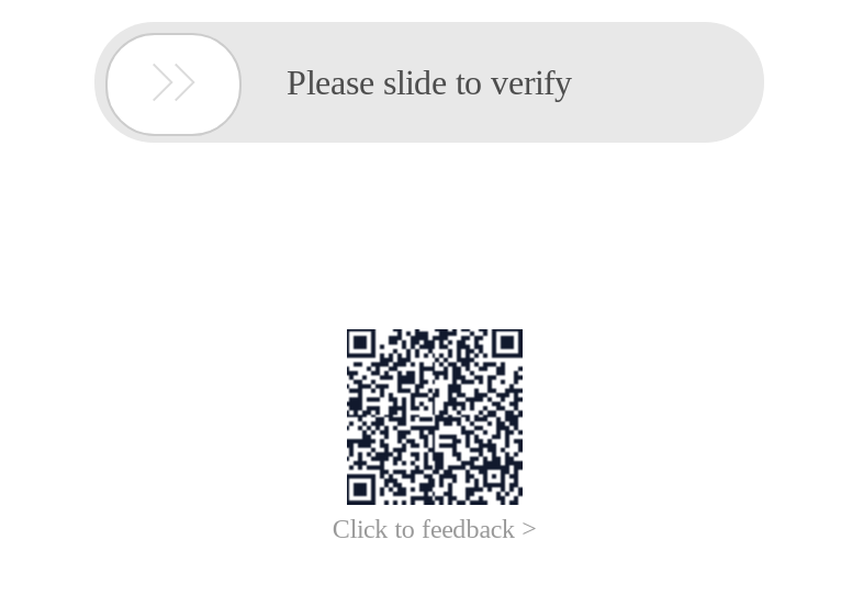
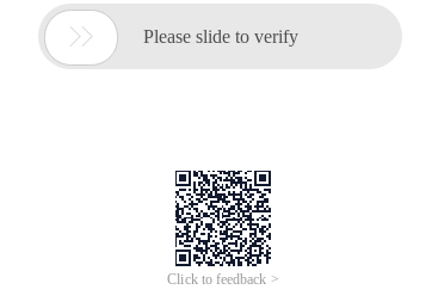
[345,327,525,507] [image] -> [174,170,272,267] [image]

